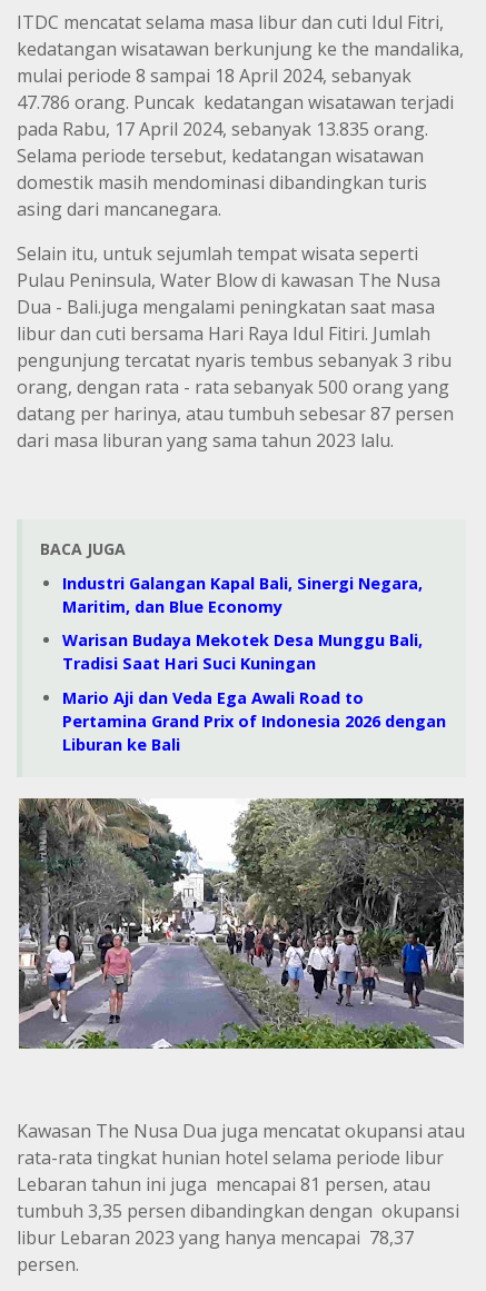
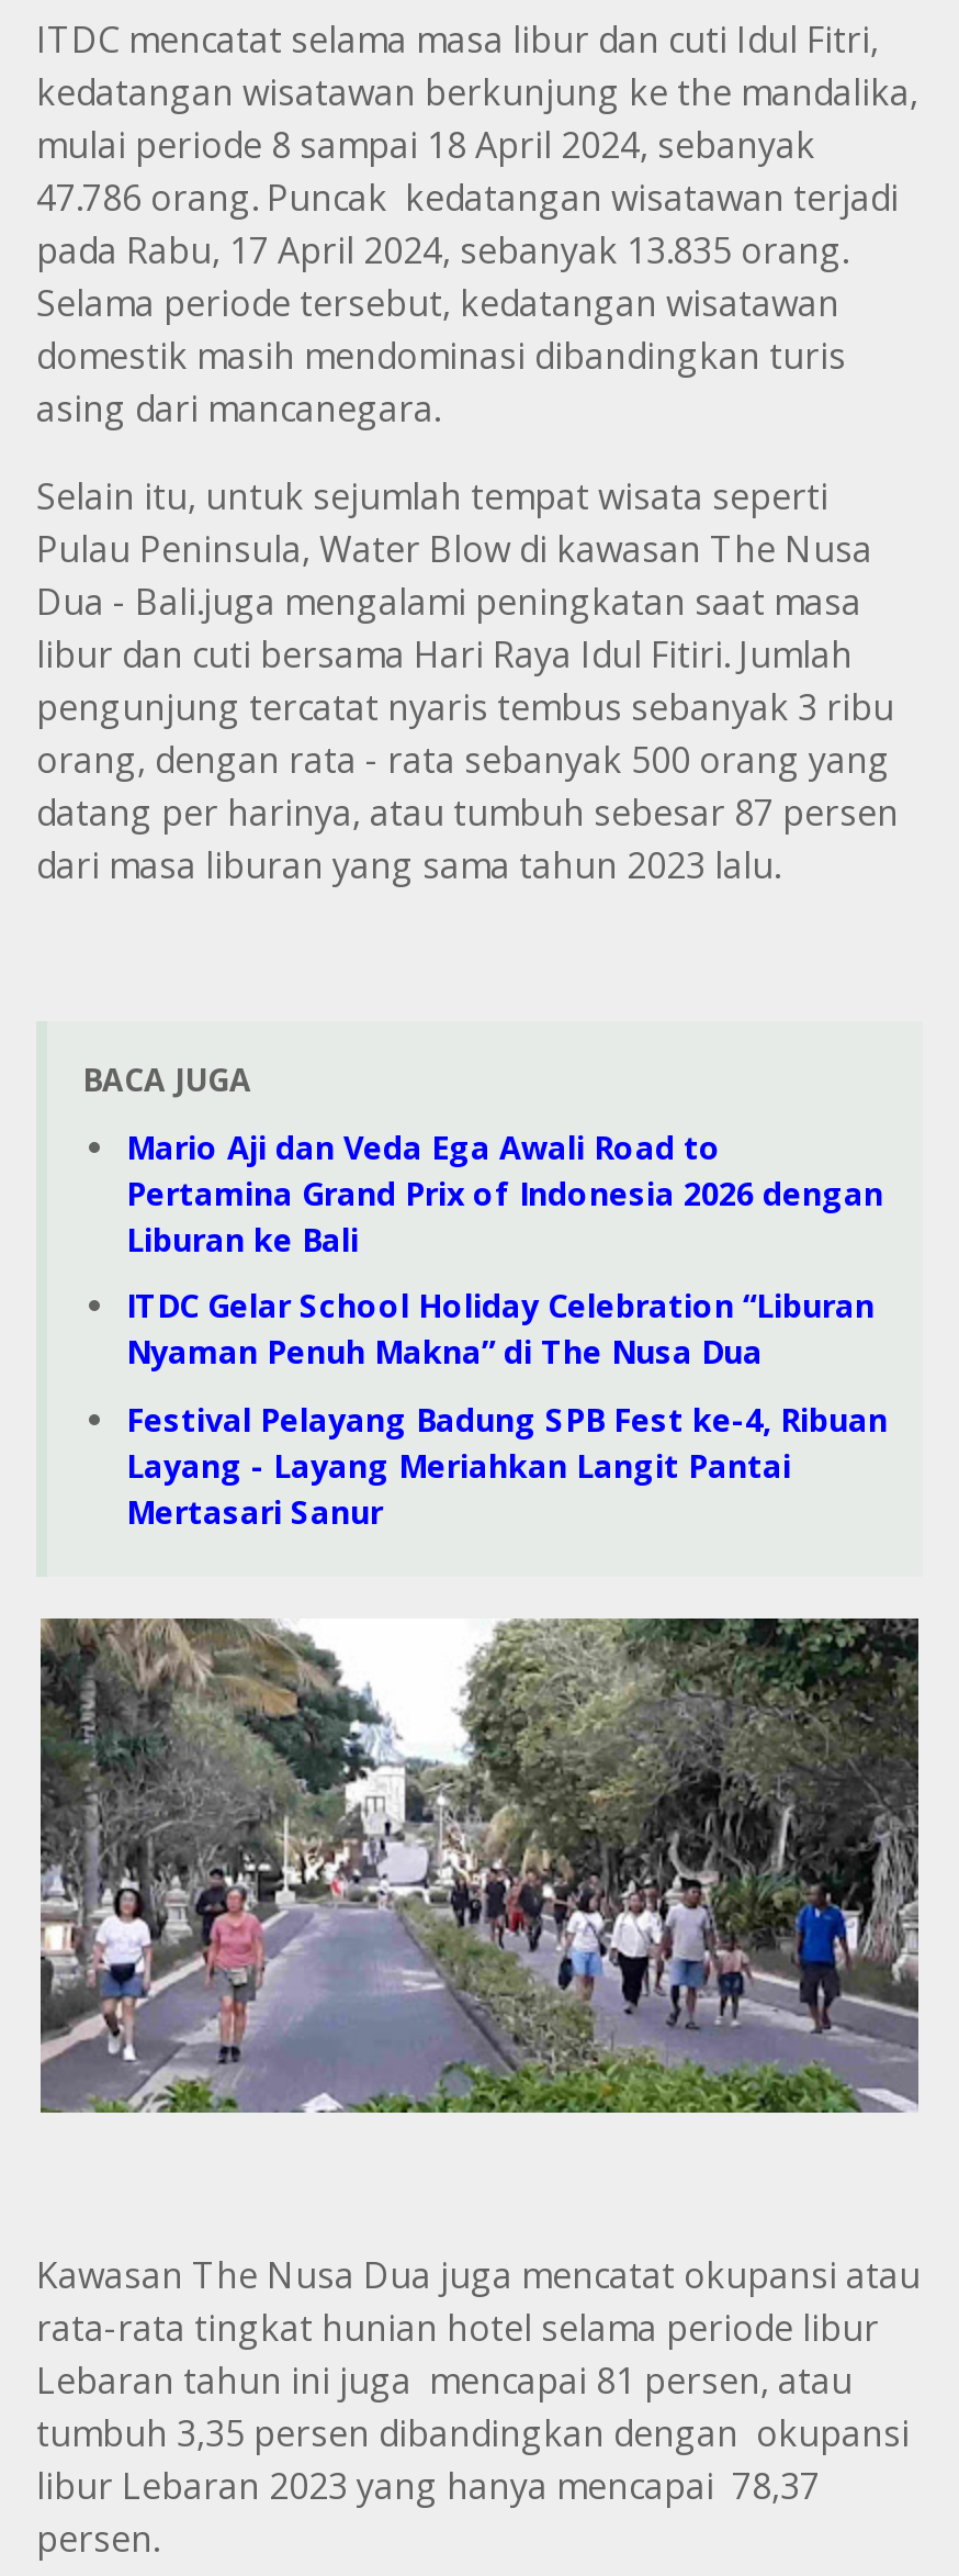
[62,572,423,674] Industri Galangan Kapal Bali, Sinergi Negara, | Maritim, dan Blue Economy | Warisan Budaya Mekotek Desa Munggu Bali, | Tradisi Saat Hari Suci Kuningan -> none
moved [62,687,446,755] -> [126,1126,883,1260]: Mario Aji dan Veda Ega Awali Road to | Pertamina Grand Prix of Indonesia 2026 dengan | Liburan ke Bali
none -> [126,1286,888,1533] ITDC Gelar School Holiday Celebration “Liburan | Nyaman Penuh Makna” di The Nusa Dua | Festival Pelayang Badung SPB Fest ke-4, Ribuan | Layang - Layang Meriahkan Langit Pantai | Mertasari Sanur

